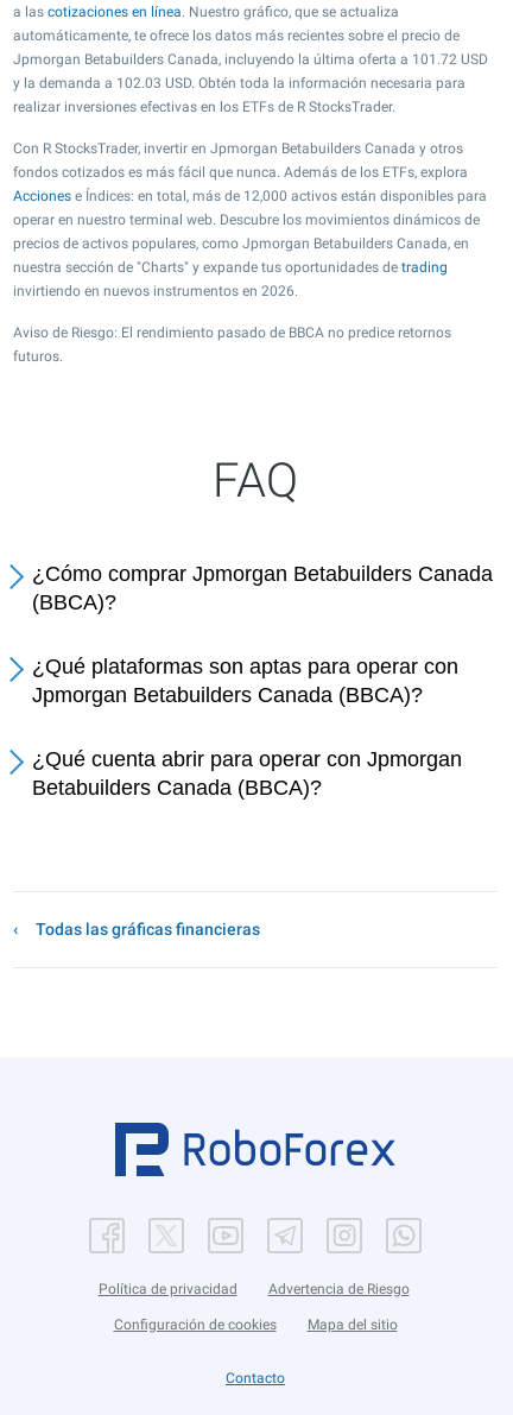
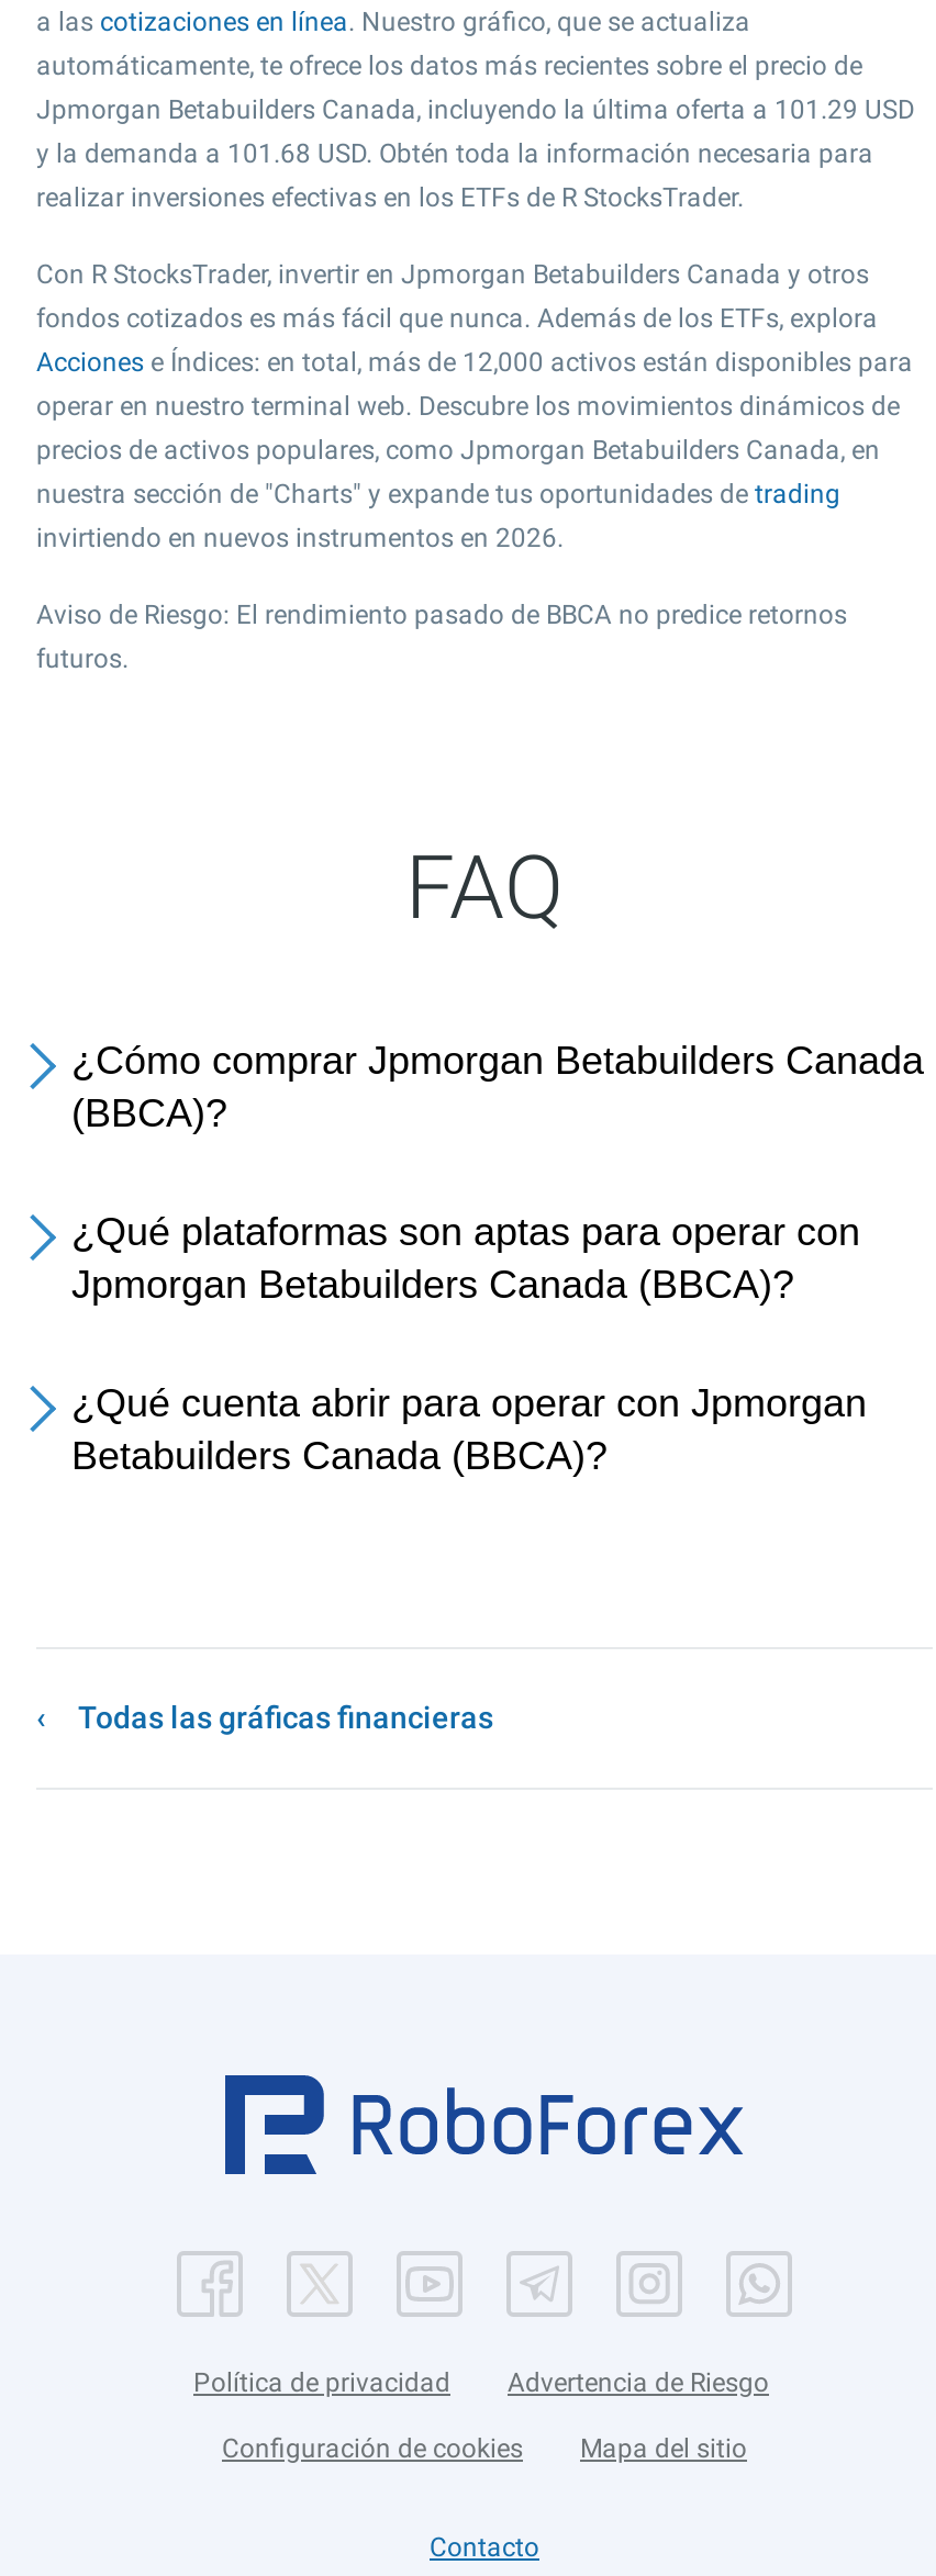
[13,51,488,68] Jpmorgan Betabuilders Canada, incluyendo la última oferta a 101.72 USD -> [36,94,915,125] Jpmorgan Betabuilders Canada, incluyendo la última oferta a 101.29 USD
[13,75,465,91] y la demanda a 102.03 USD. Obtén toda la información necesaria para -> [36,138,873,169] y la demanda a 101.68 USD. Obtén toda la información necesaria para

